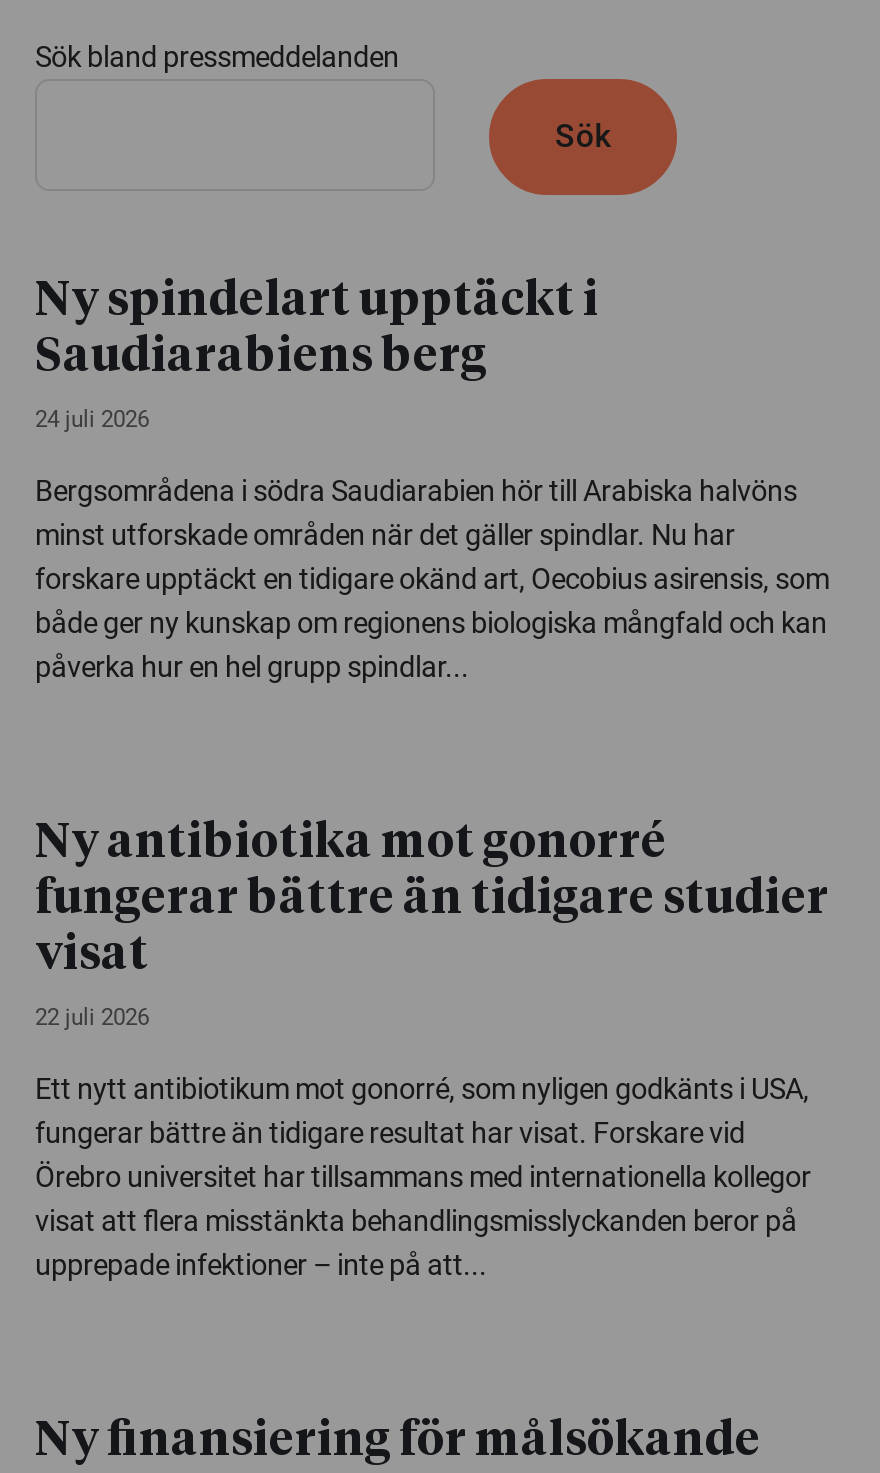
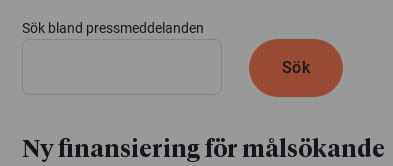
[35,279,829,683] Ny spindelart upptäckt i | Saudiarabiens berg | 24 juli 2026 | Bergsområdena i södra Saudiarabien hör till Arabiska halvöns | minst utforskade områden när det gäller spindlar. Nu har | forskare upptäckt en tidigare okänd art, Oecobius asirensis, som | både ger ny kunskap om regionens biologiska mångfald och kan | påverka hur en hel grupp spindlar... -> none
[35,821,829,1281] Ny antibiotika mot gonorré | fungerar bättre än tidigare studier | visat | 22 juli 2026 | Ett nytt antibiotikum mot gonorré, som nyligen godkänts i USA, | fungerar bättre än tidigare resultat har visat. Forskare vid | Örebro universitet har tillsammans med internationella kollegor | visat att flera misstänkta behandlingsmisslyckanden beror på | upprepade infektioner – inte på att... -> none

